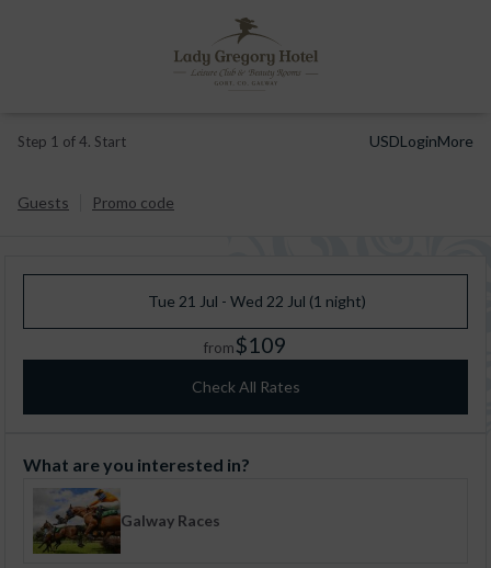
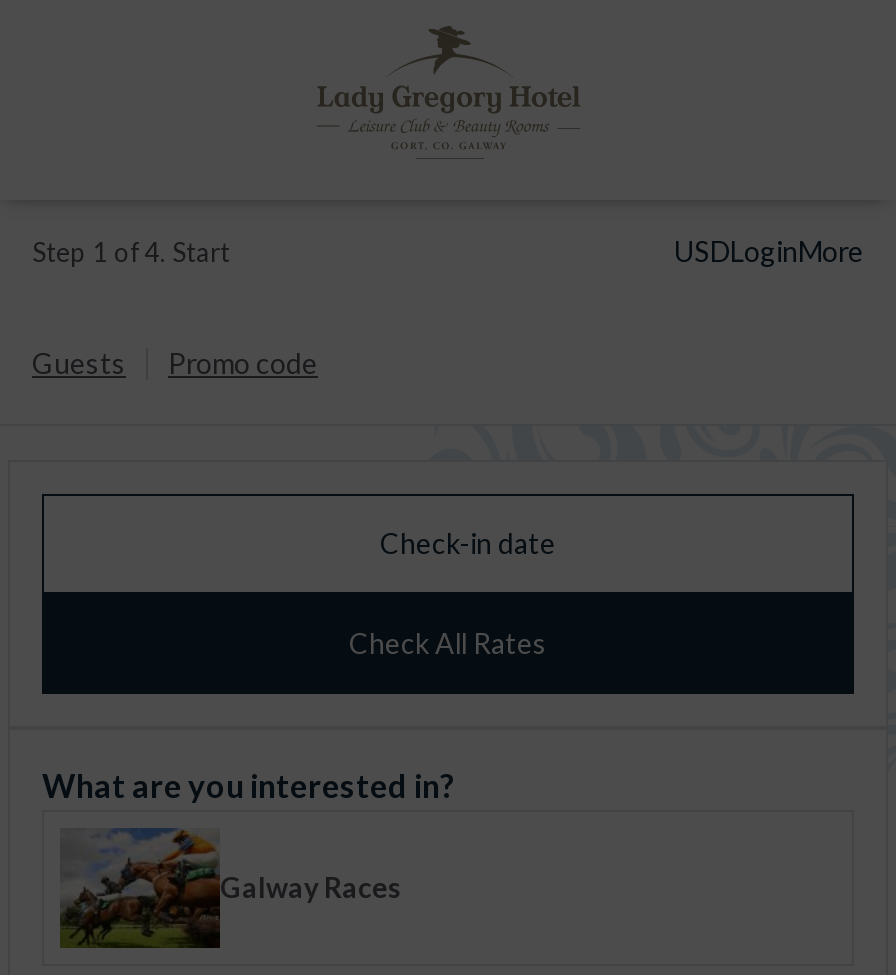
[147,292,366,357] Tue 21 Jul - Wed 22 Jul (1 night) | from$109 -> [380,526,556,560] Check-in date

